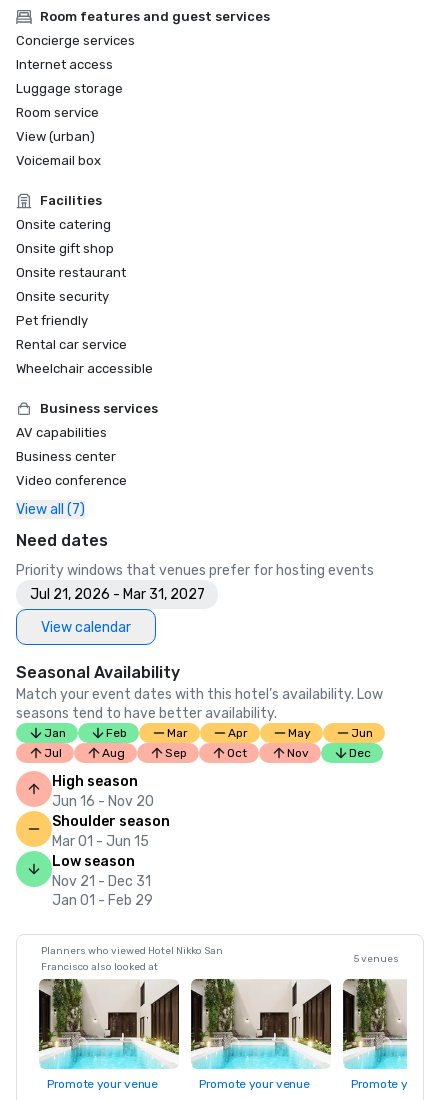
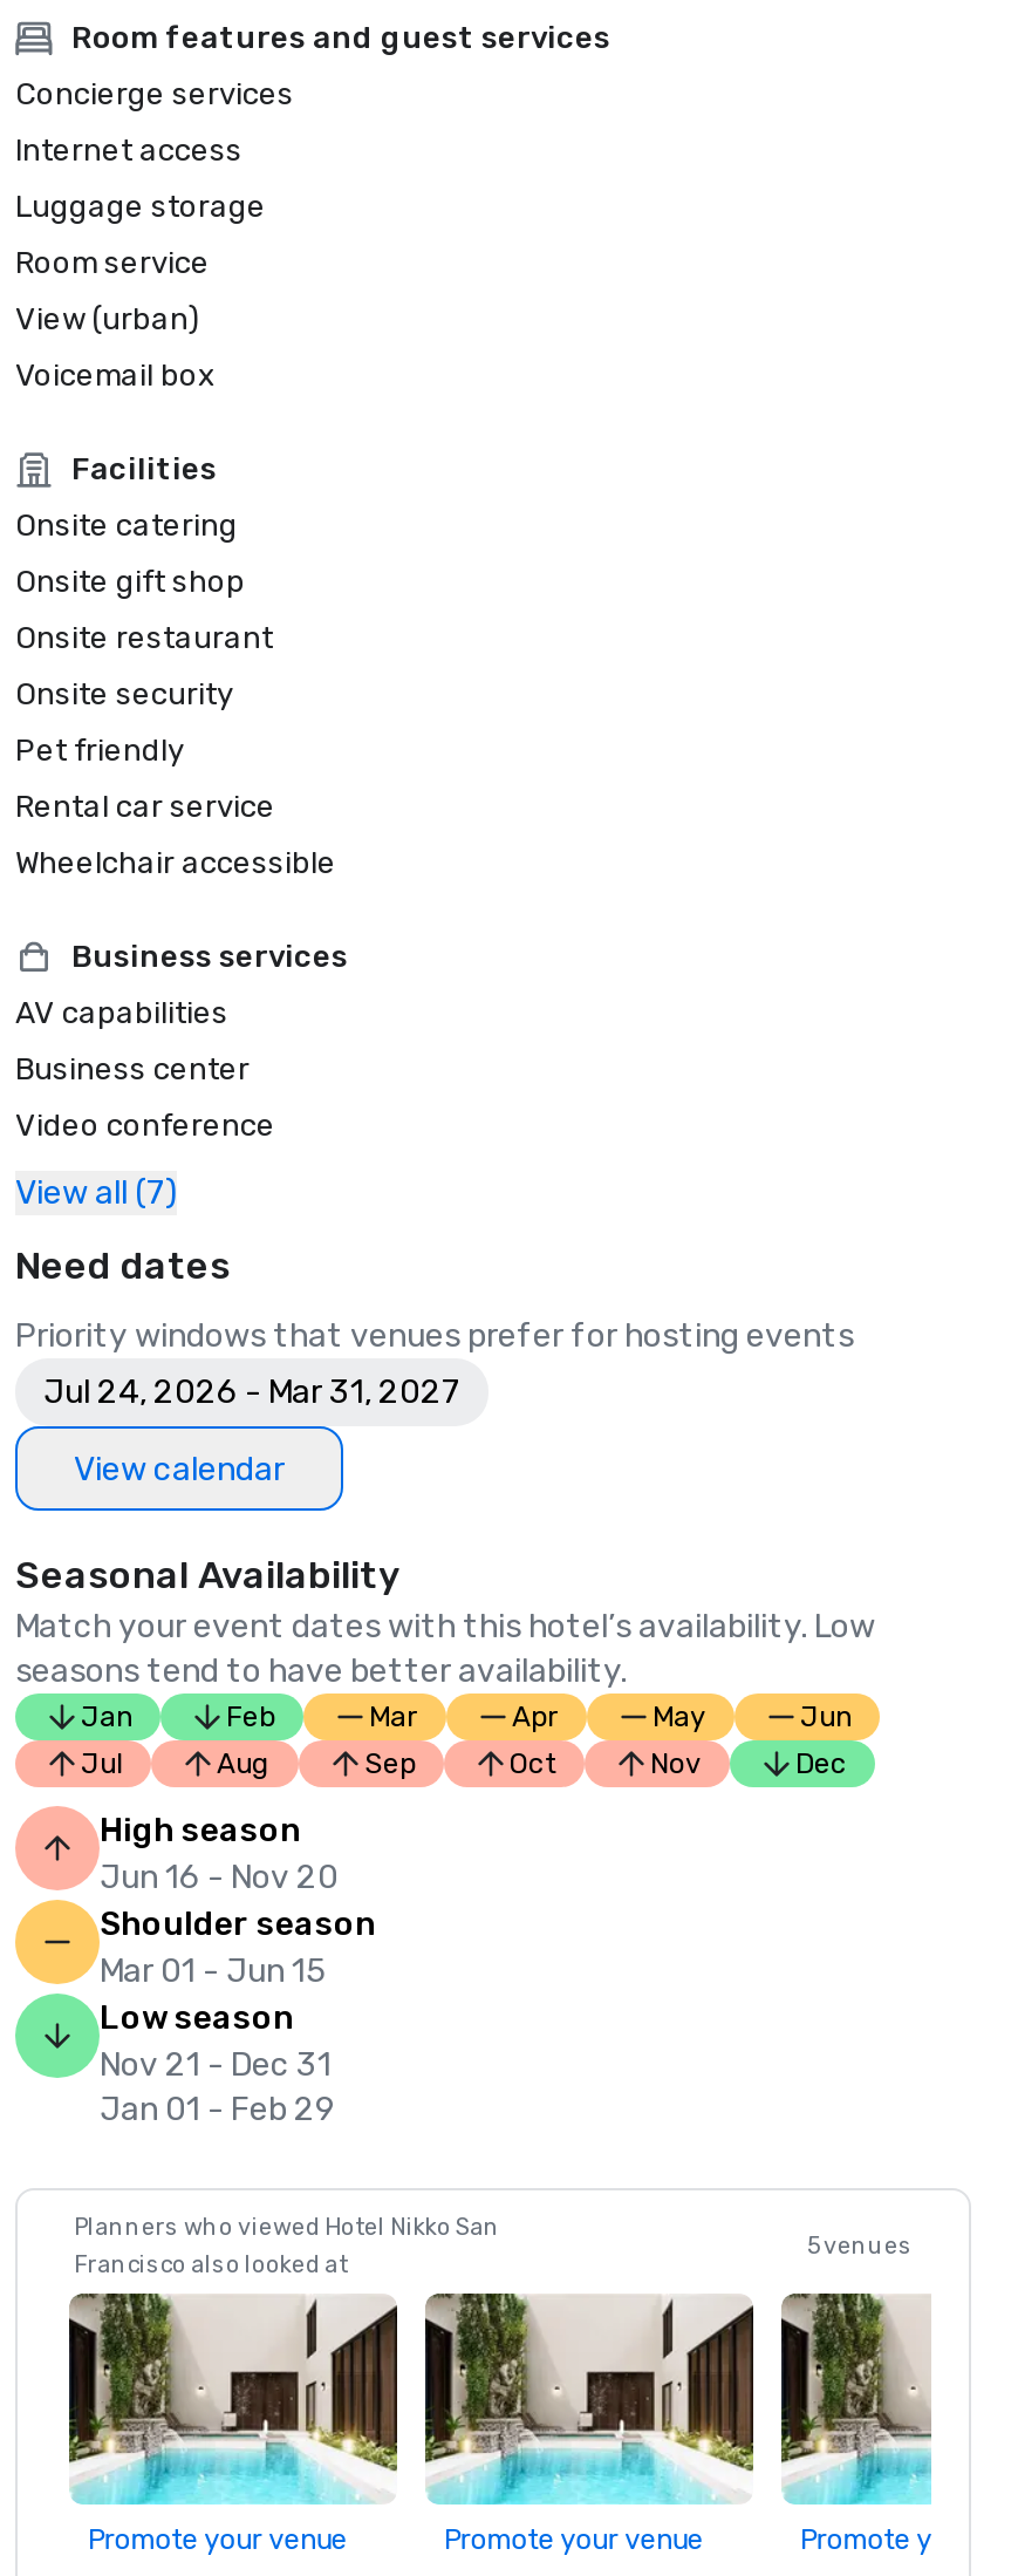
[29,586,204,603] Jul 21, 2026 - Mar 31, 2027 -> [43,1372,460,1412] Jul 24, 2026 - Mar 31, 2027

